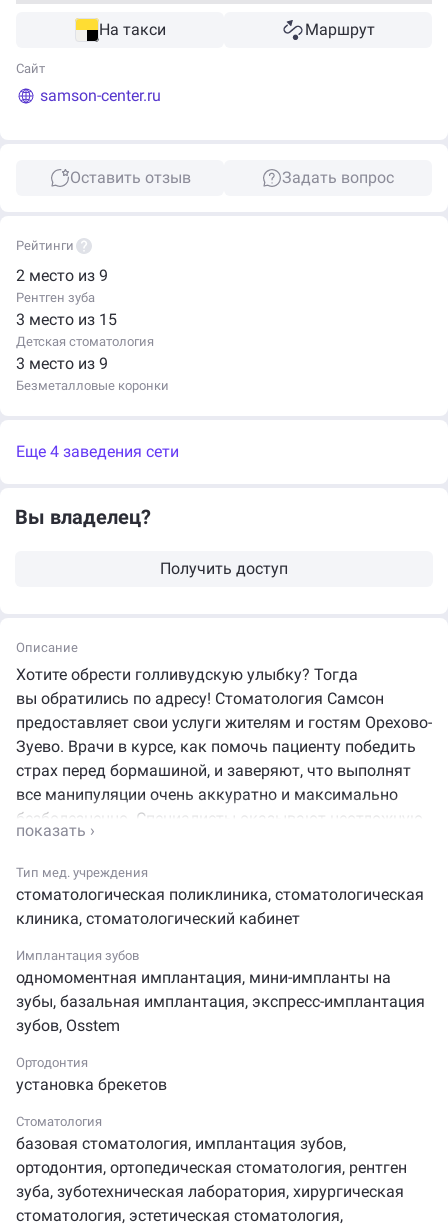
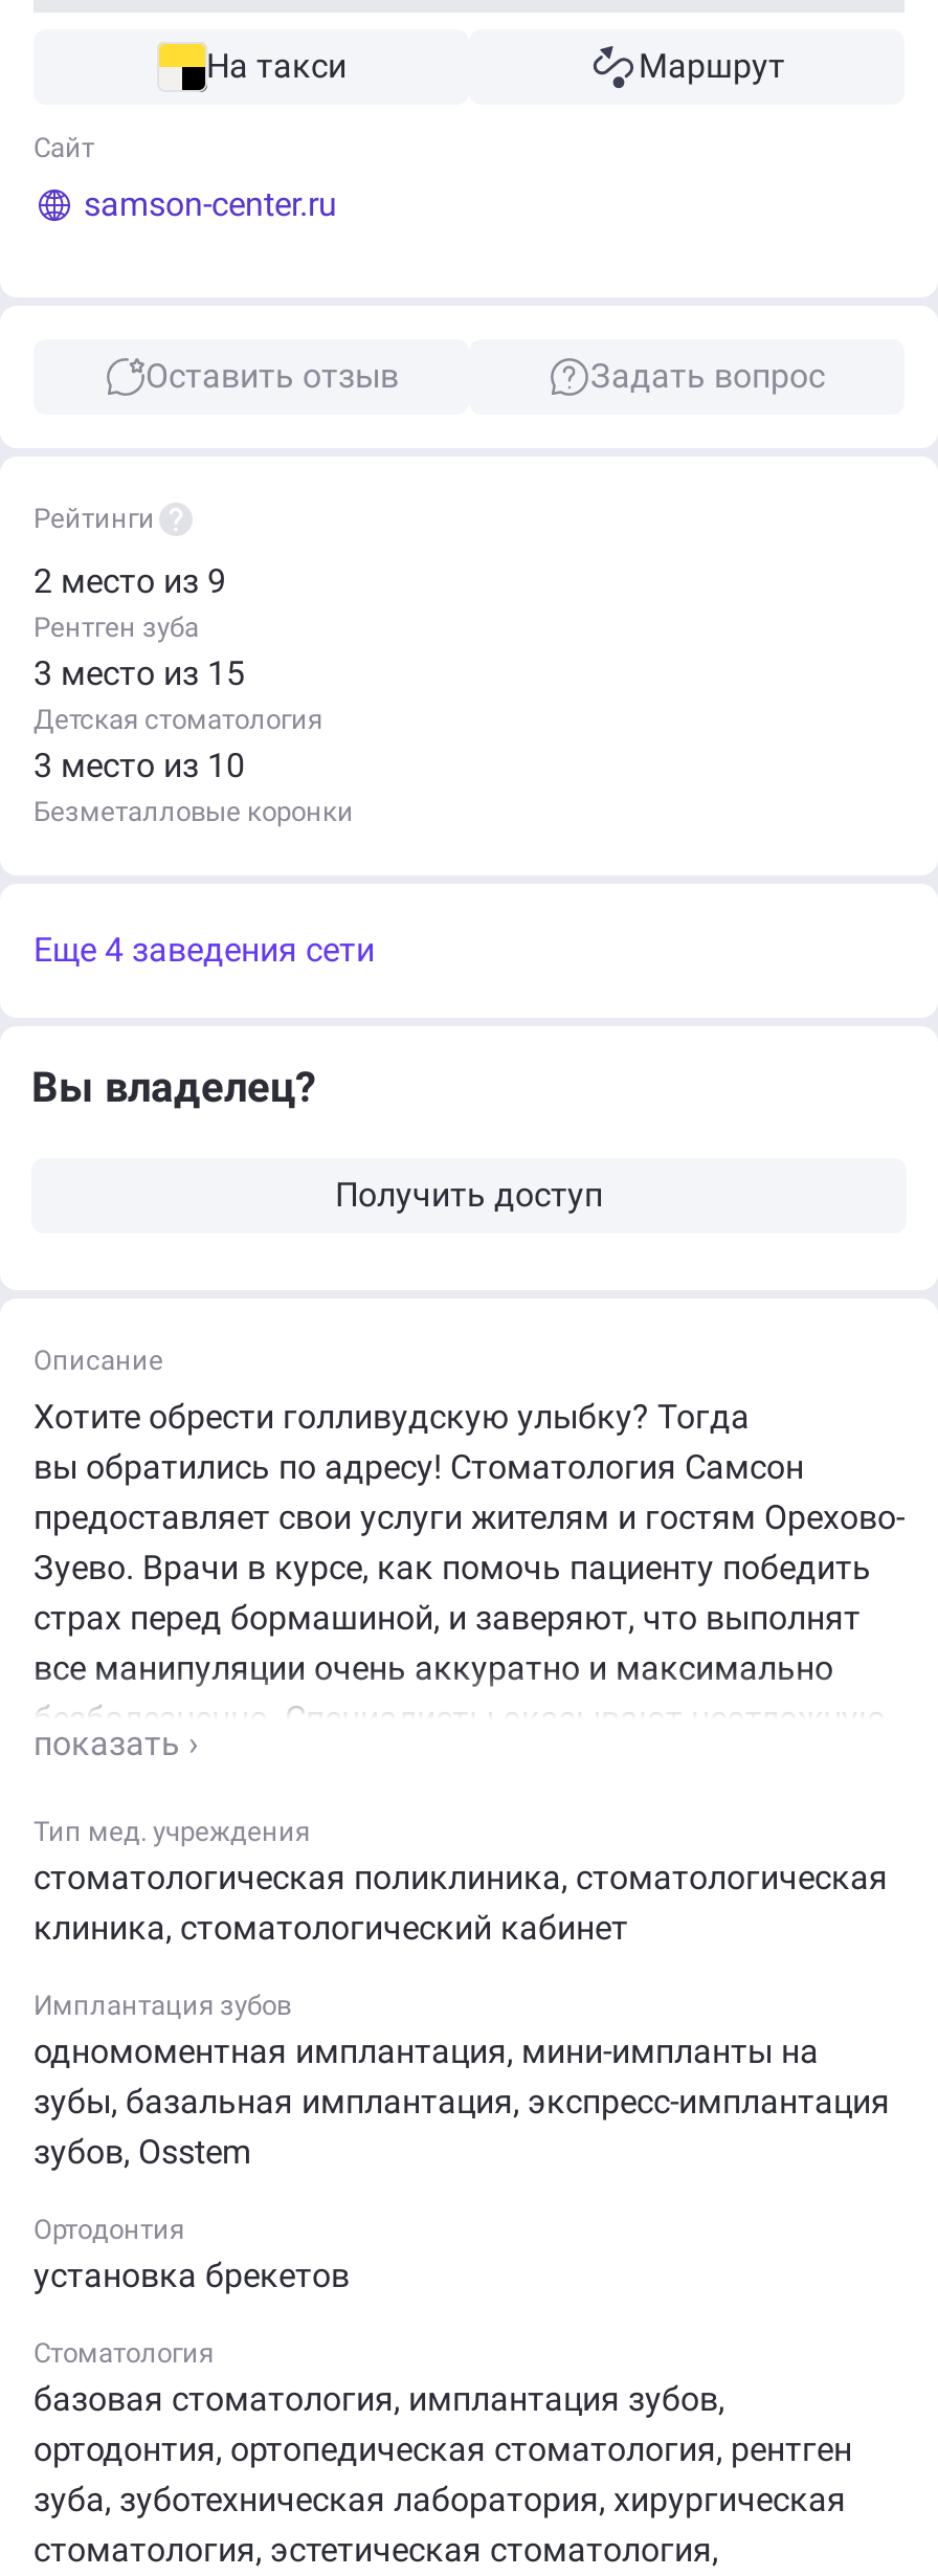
[16,354,108,373] 3 место из 9 -> [33,746,245,785] 3 место из 10

